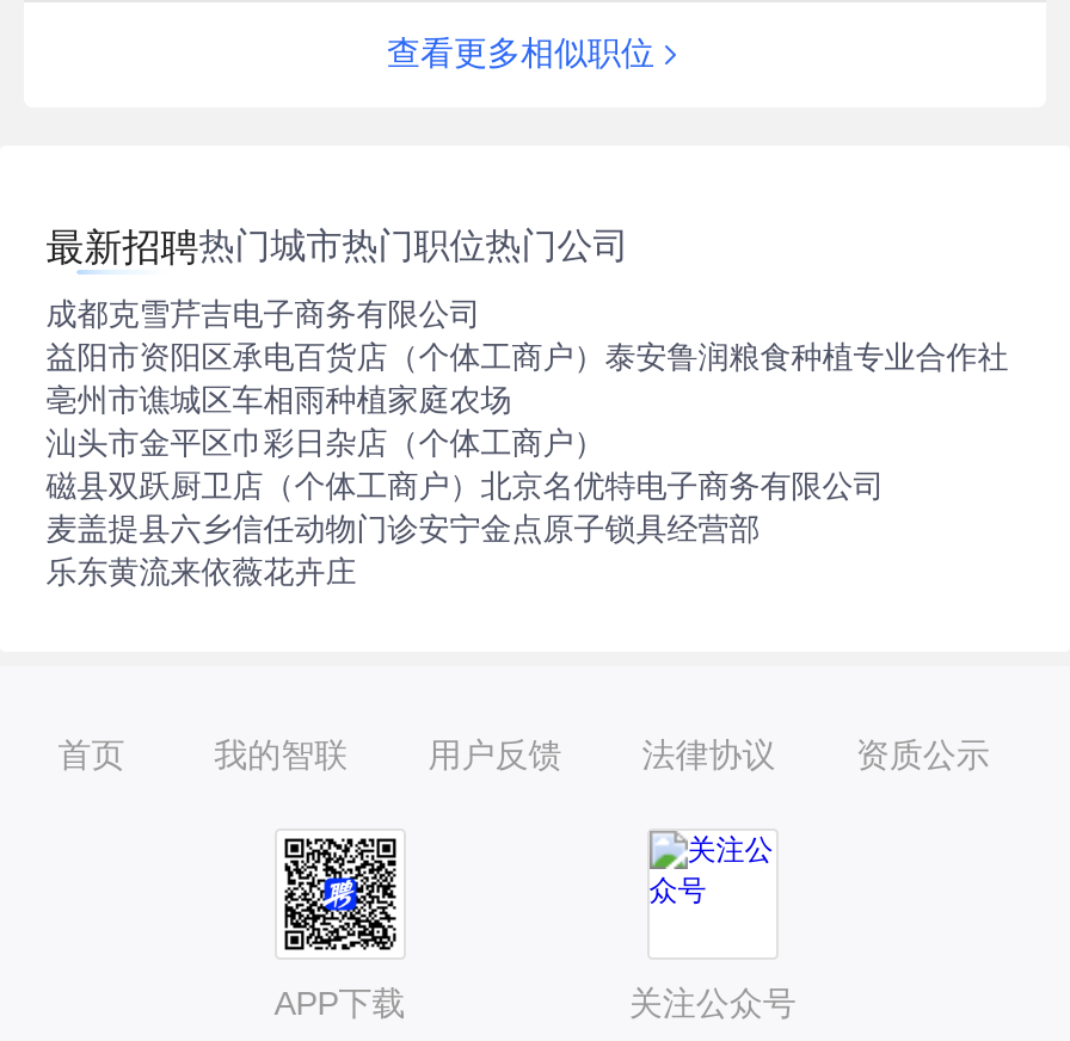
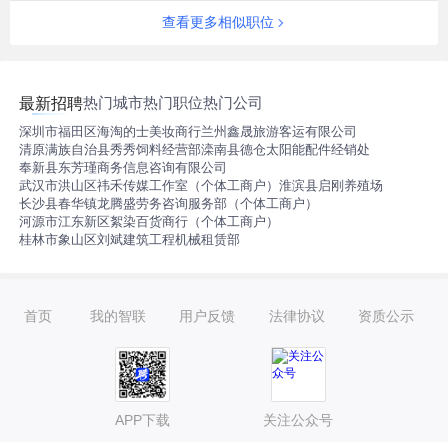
[46,297,1008,591] 成都克雪芹吉电子商务有限公司 | 益阳市资阳区承电百货店（个体工商户）泰安鲁润粮食种植专业合作社 | 亳州市谯城区车相雨种植家庭农场 | 汕头市金平区巾彩日杂店（个体工商户） | 磁县双跃厨卫店（个体工商户）北京名优特电子商务有限公司 | 麦盖提县六乡信任动物门诊安宁金点原子锁具经营部 | 乐东黄流来依薇花卉庄 -> [19,124,383,247] 深圳市福田区海淘的士美妆商行兰州鑫晟旅游客运有限公司 | 清原满族自治县秀秀饲料经营部滦南县德仓太阳能配件经销处 | 奉新县东芳瑾商务信息咨询有限公司 | 武汉市洪山区祎禾传媒工作室（个体工商户）淮滨县启刚养殖场 | 长沙县春华镇龙腾盛劳务咨询服务部（个体工商户） | 河源市江东新区絮染百货商行（个体工商户） | 桂林市象山区刘斌建筑工程机械租赁部

